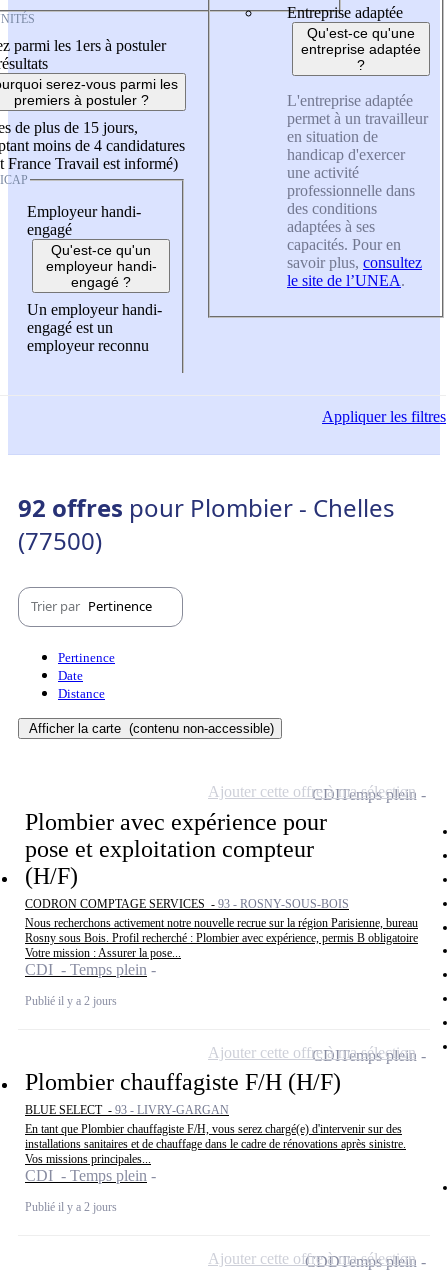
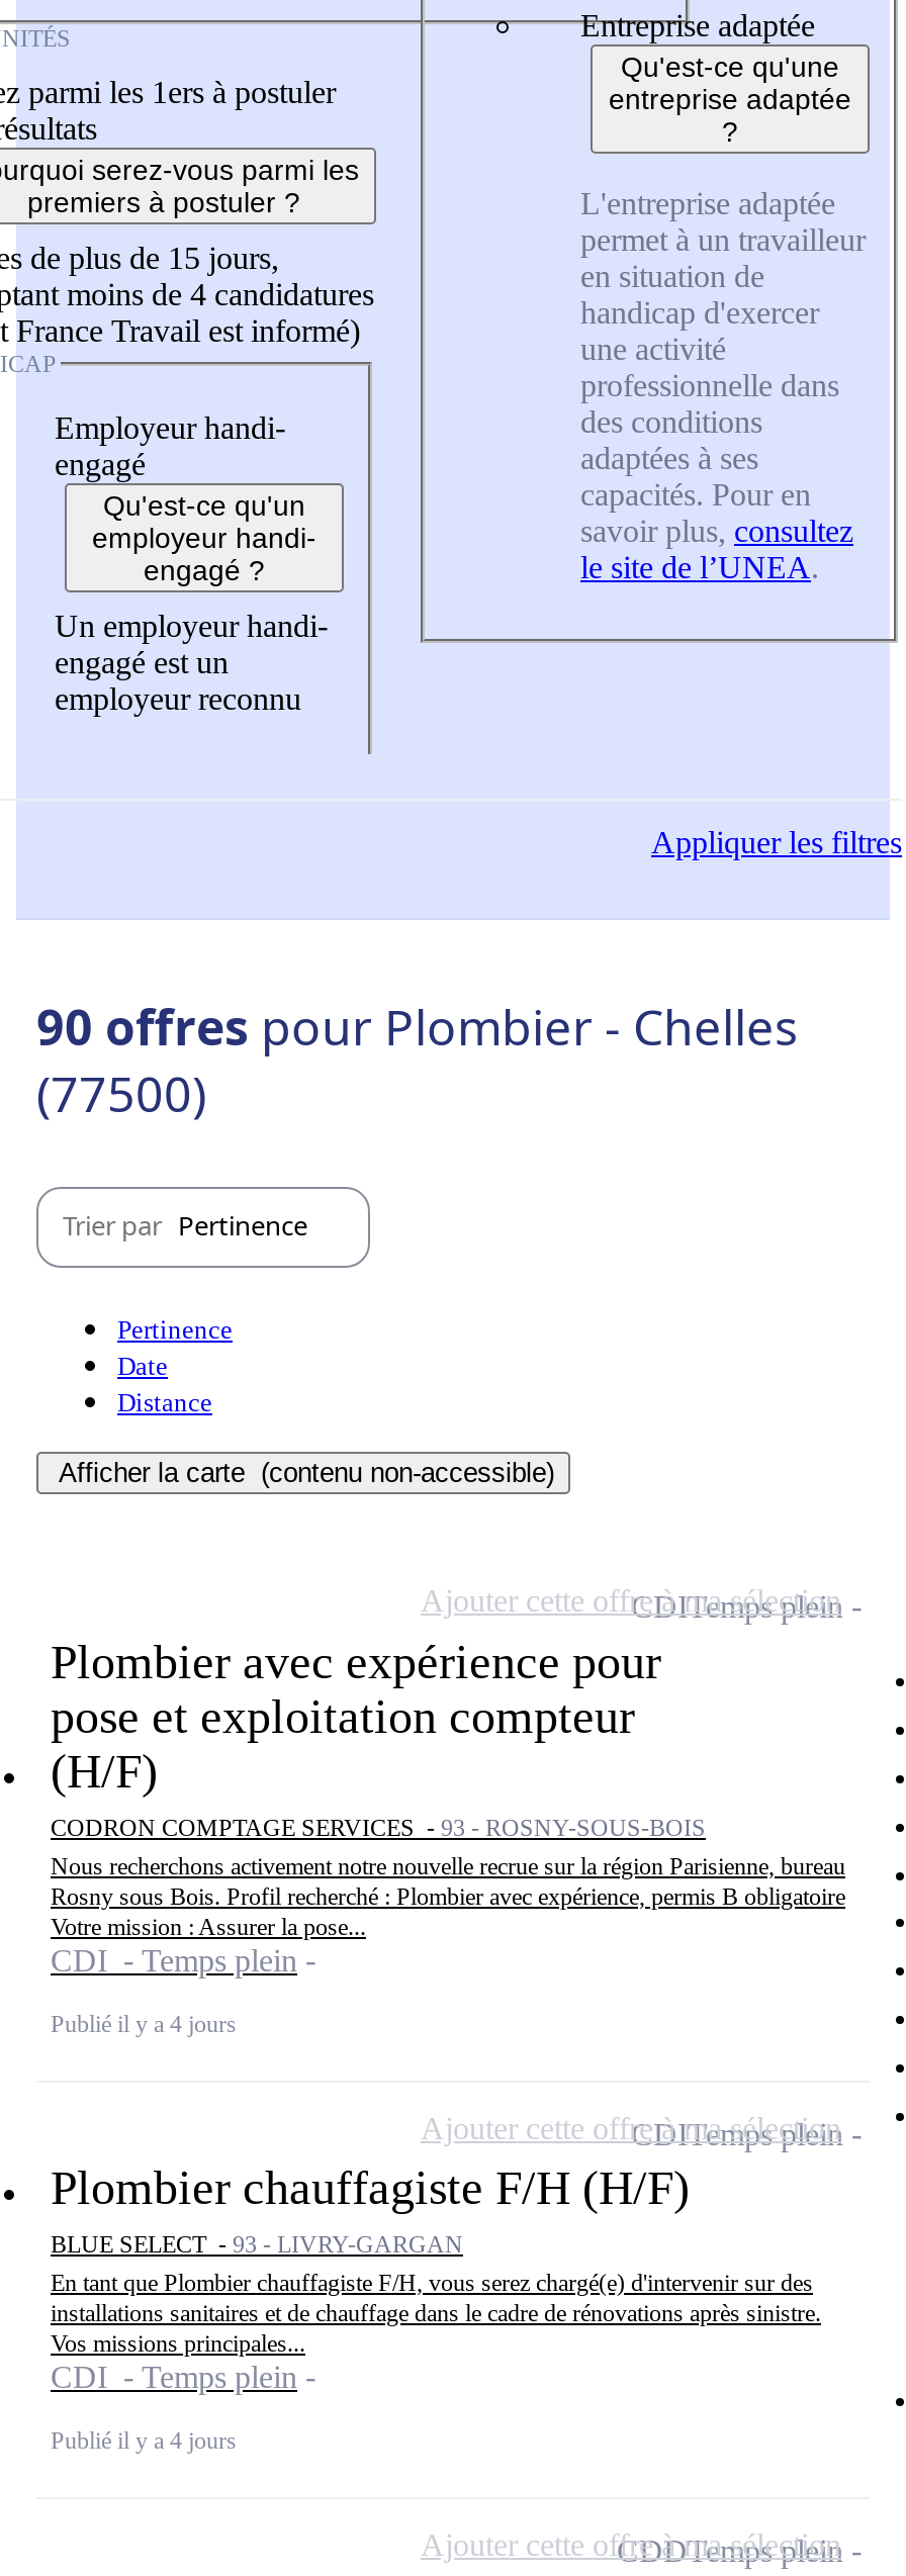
[18,491,395,524] 92 offres pour Plombier - Chelles -> [36,992,799,1059] 90 offres pour Plombier - Chelles
[25,993,117,1007] Publié il y a 2 jours -> [51,2009,237,2037] Publié il y a 4 jours
[25,1200,117,1214] Publié il y a 2 jours -> [51,2427,237,2455] Publié il y a 4 jours

